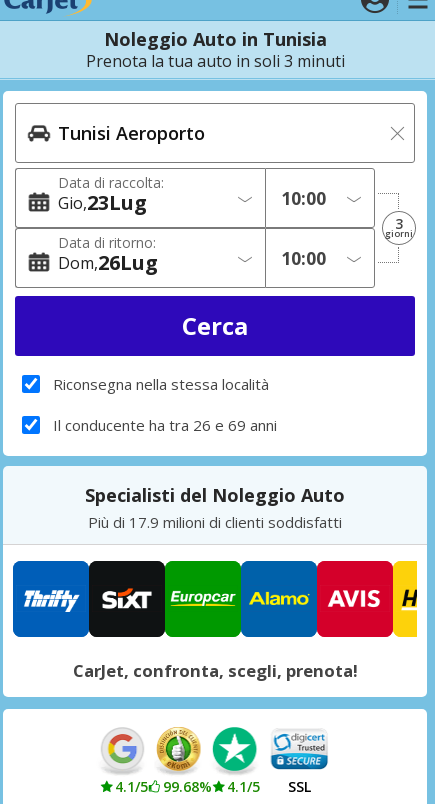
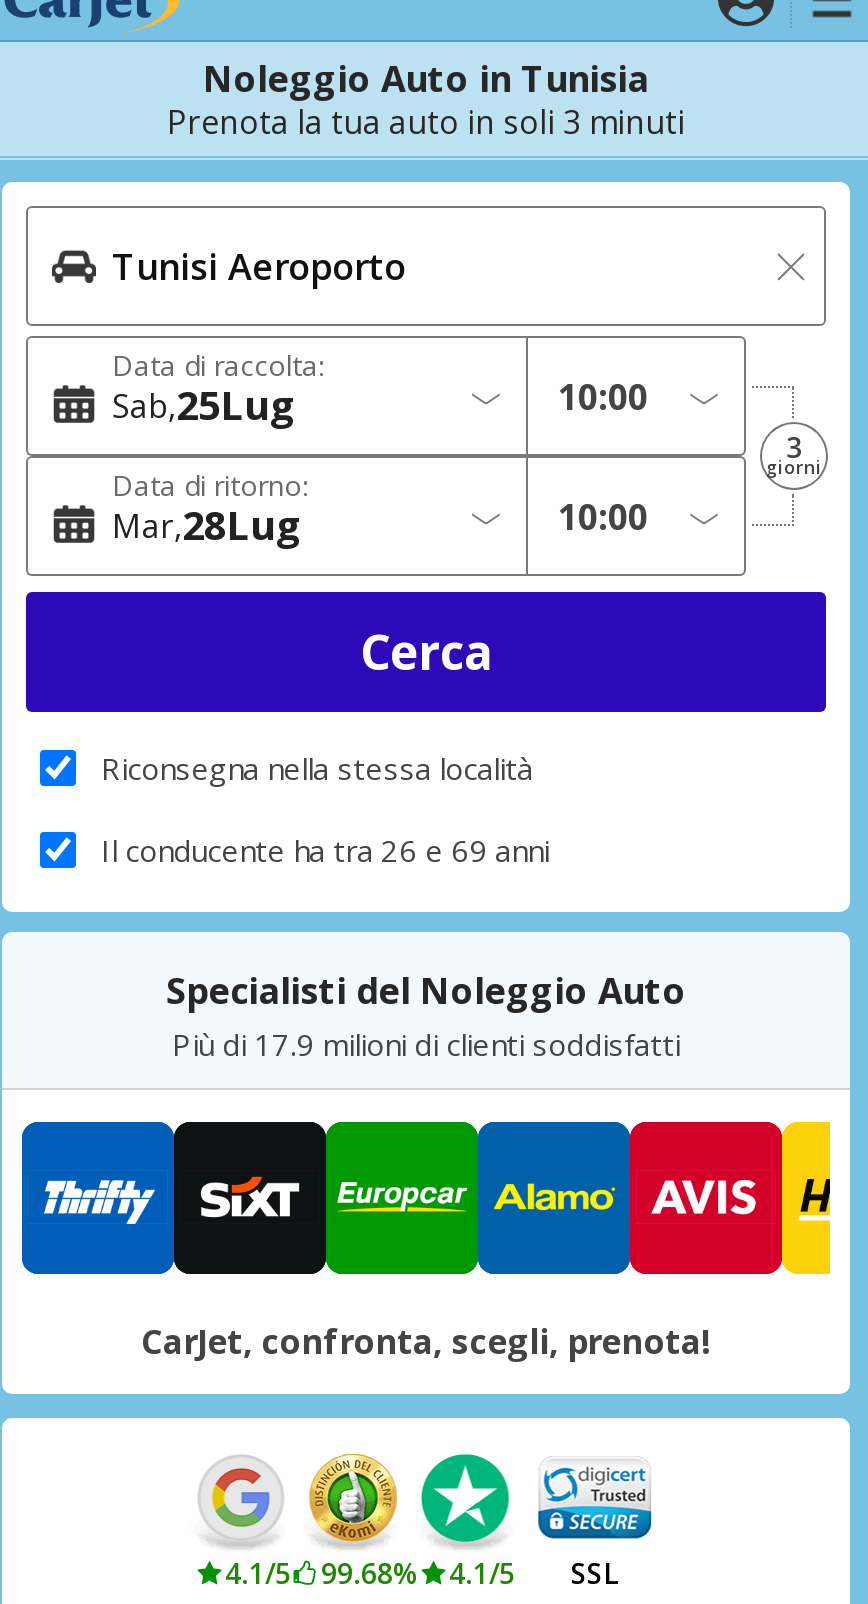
[58,189,147,216] Gio 23Lug -> [112,378,296,432] Sab 25Lug
[58,249,158,276] Dom 26Lug -> [112,498,302,552] Mar 28Lug

